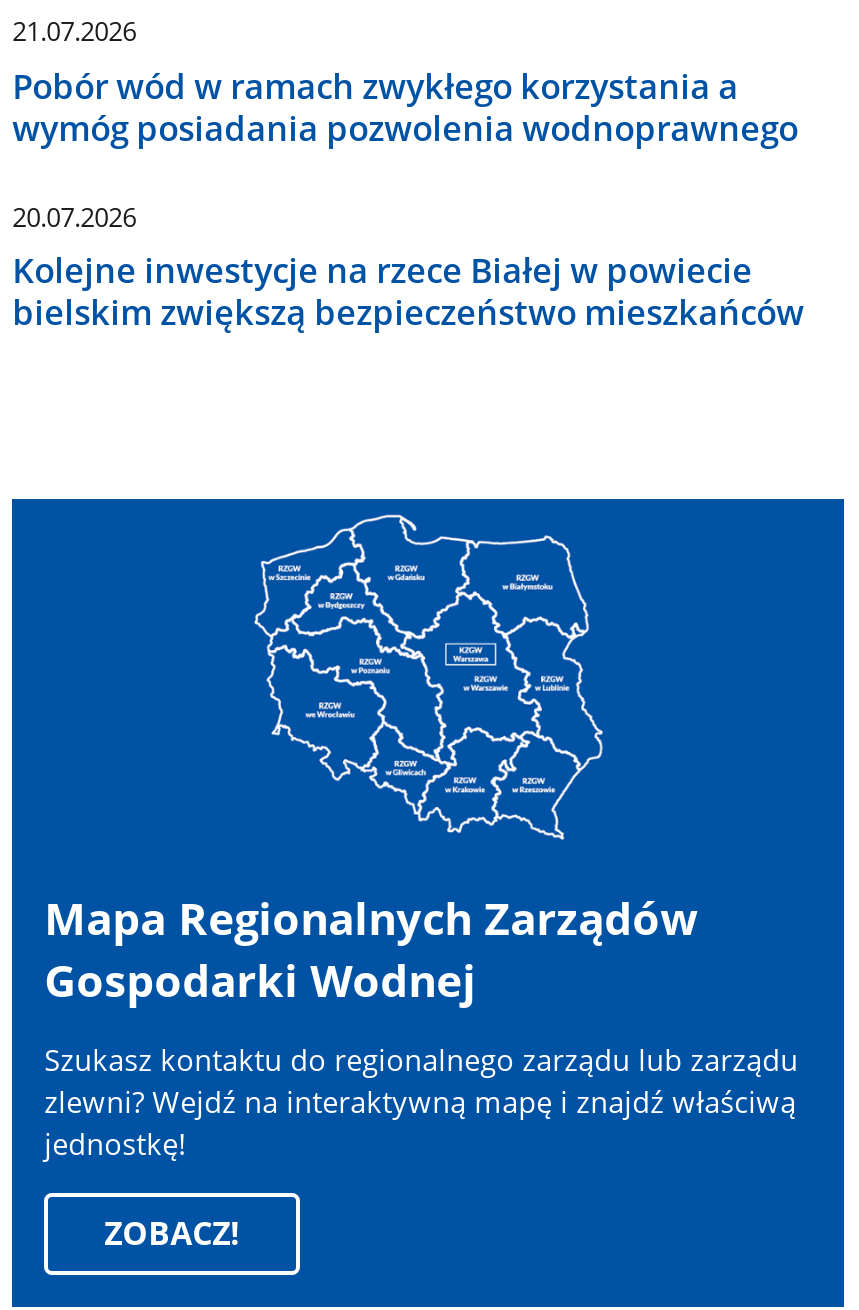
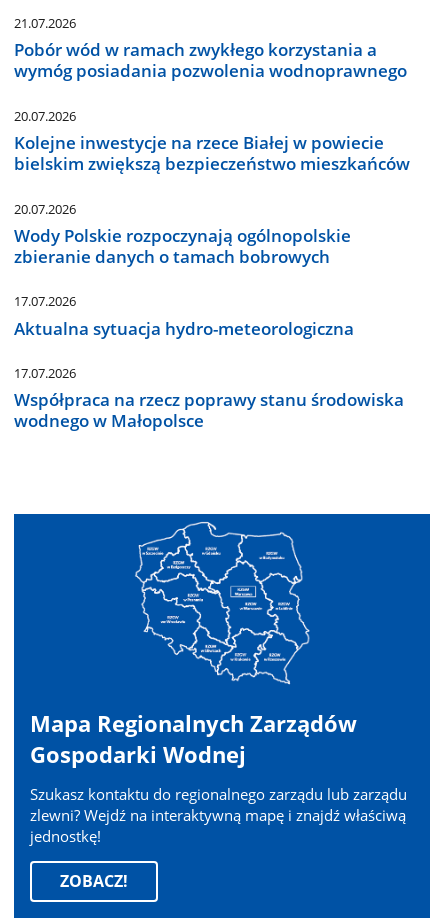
none -> [14,199,404,432] 20.07.2026 | Wody Polskie rozpoczynają ogólnopolskie | zbieranie danych o tamach bobrowych | 17.07.2026 | Aktualna sytuacja hydro-meteorologiczna | 17.07.2026 | Współpraca na rzecz poprawy stanu środowiska | wodnego w Małopolsce

